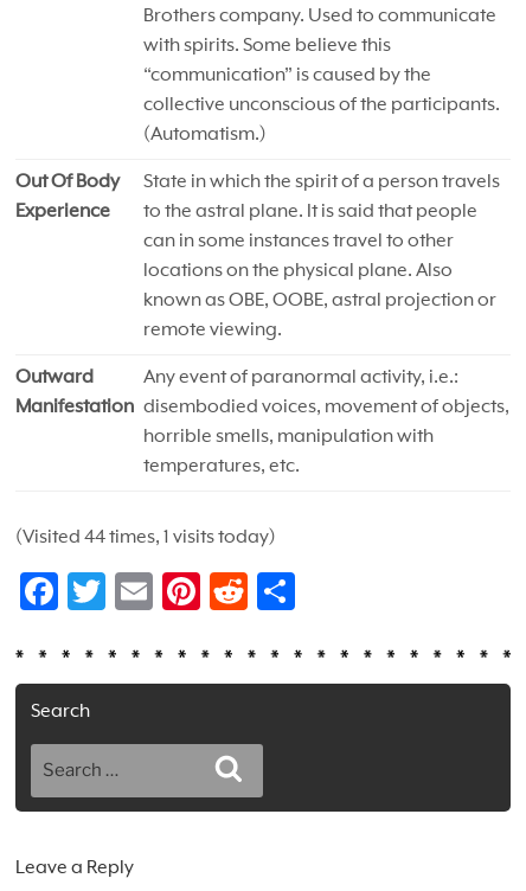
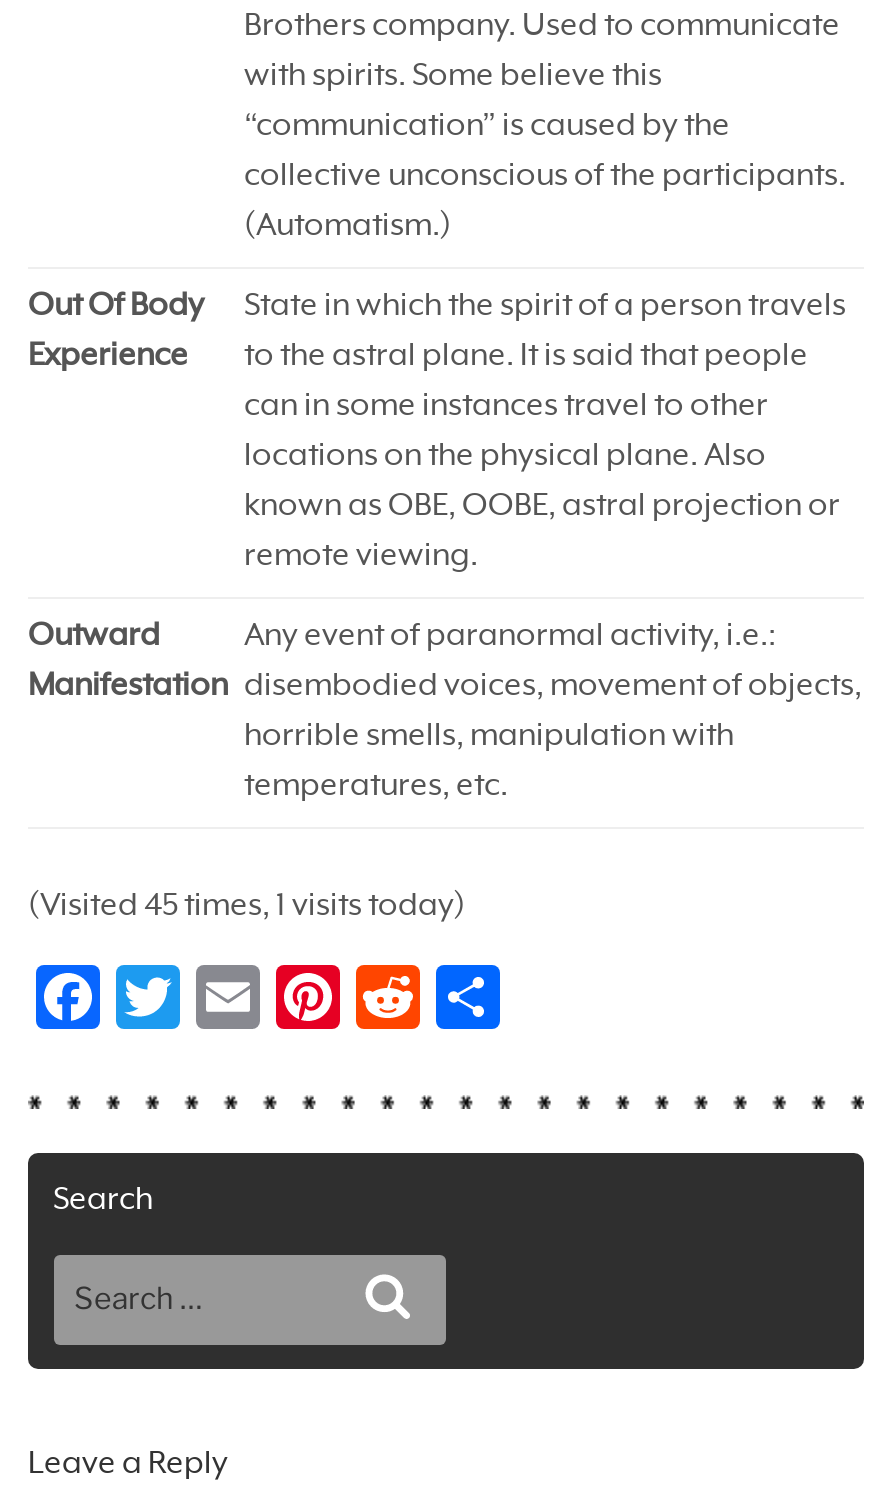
[15,527,276,549] (Visited 44 times, 1 visits today) -> [28,889,466,925] (Visited 45 times, 1 visits today)

